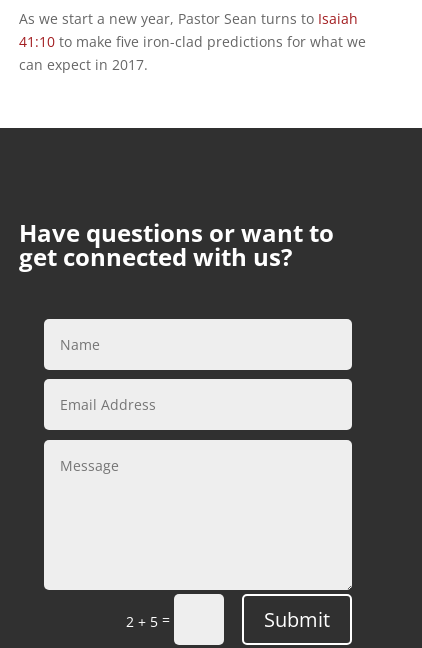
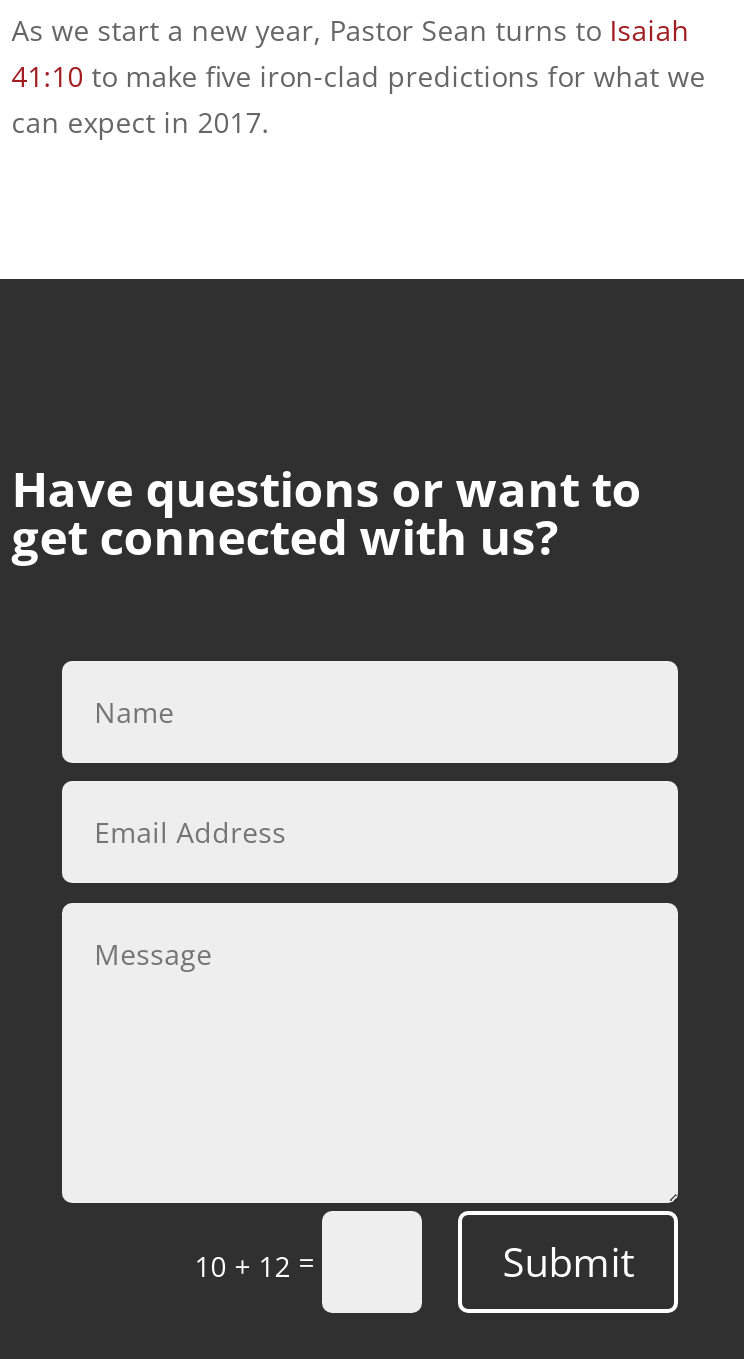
[126,610,174,631] 2 + 5 = -> [194,1244,322,1285] 10 + 12 =

